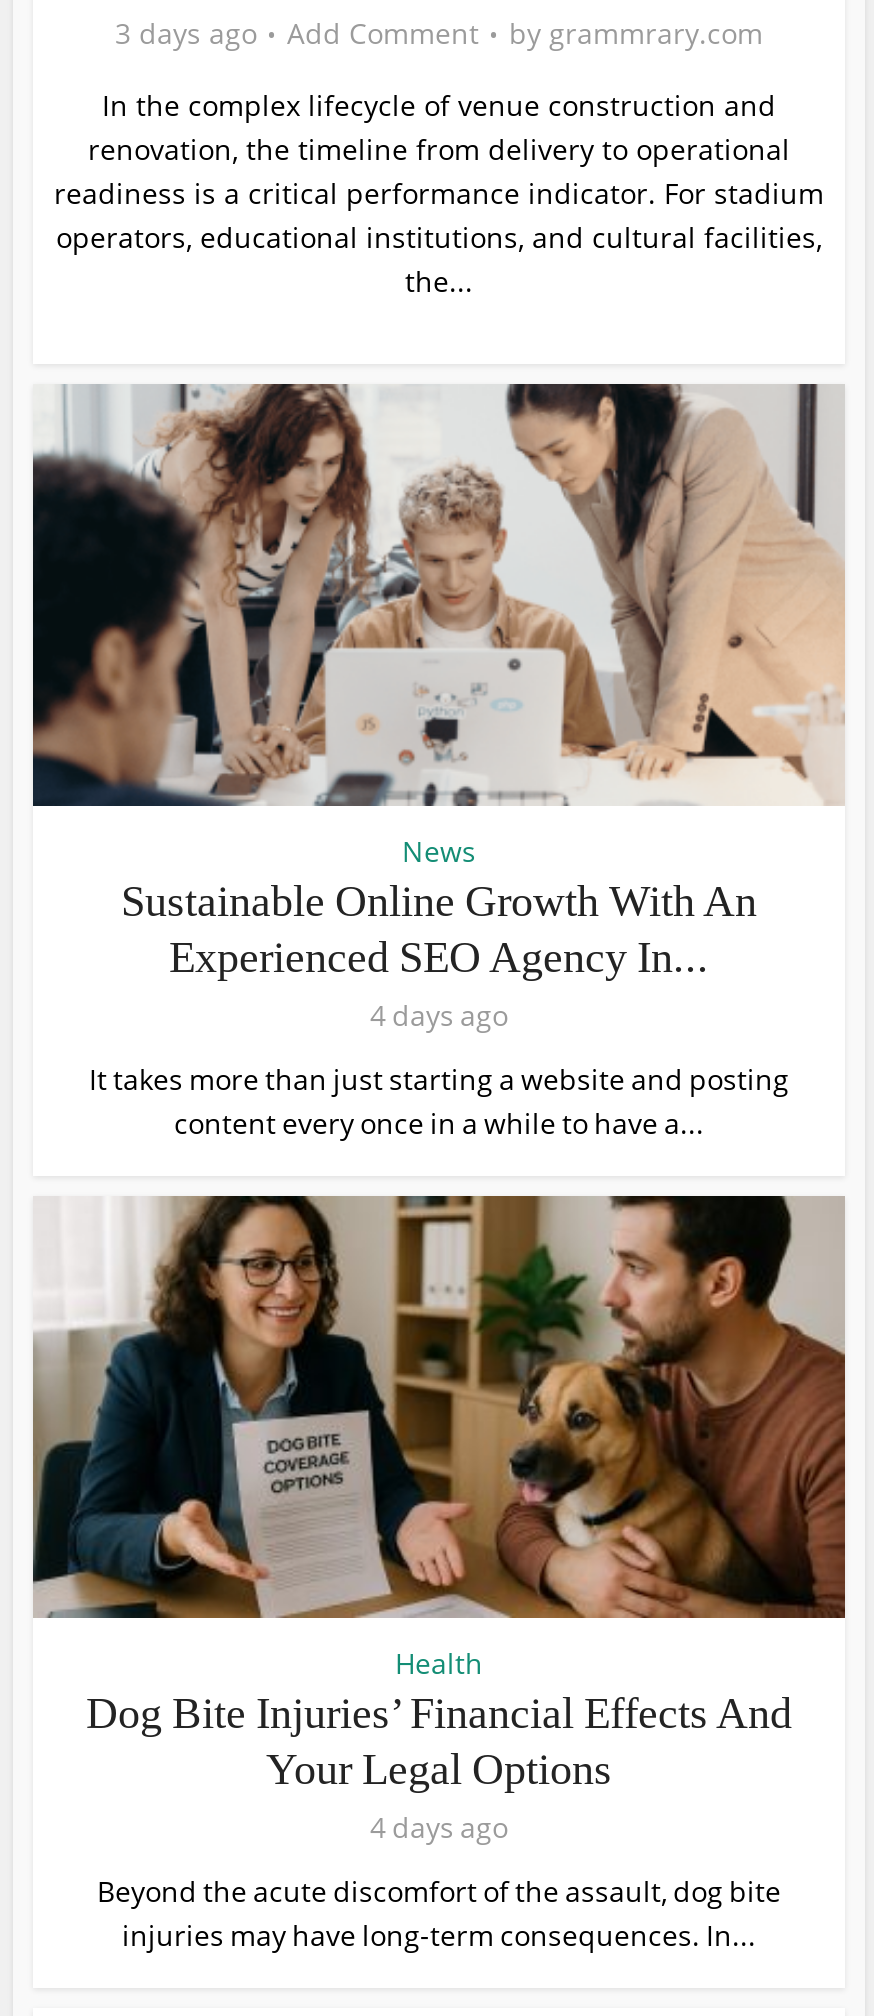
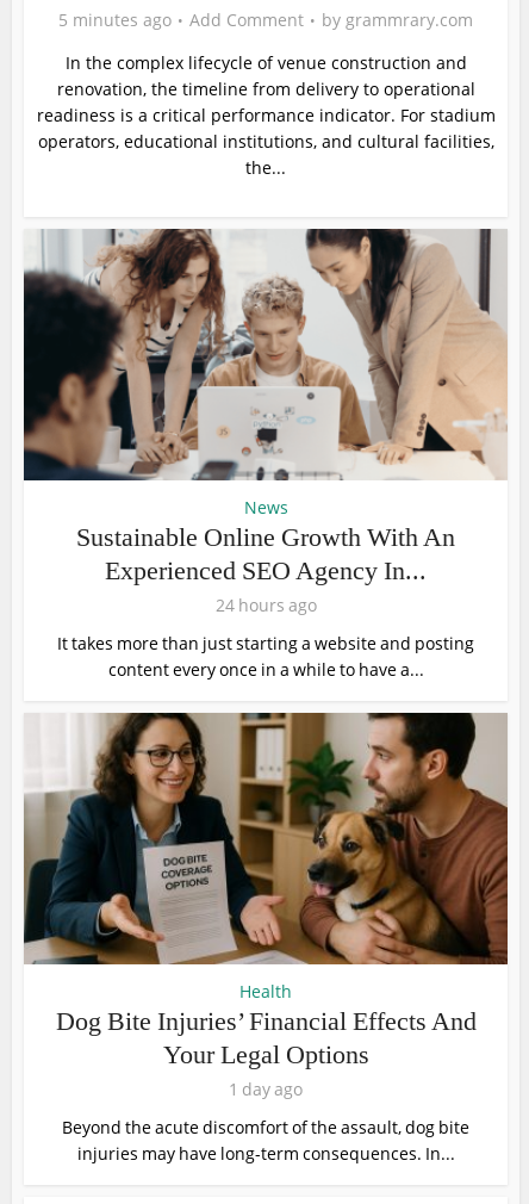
[115,14,763,52] 3 days ago Add Comment by grammrary.com -> [58,8,473,31] 5 minutes ago Add Comment by grammrary.com
[370,996,508,1034] 4 days ago -> [215,594,316,616] 24 hours ago
[370,1808,508,1846] 4 days ago -> [229,1078,303,1100] 1 day ago

